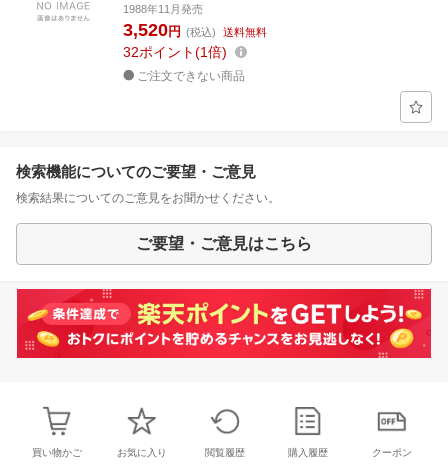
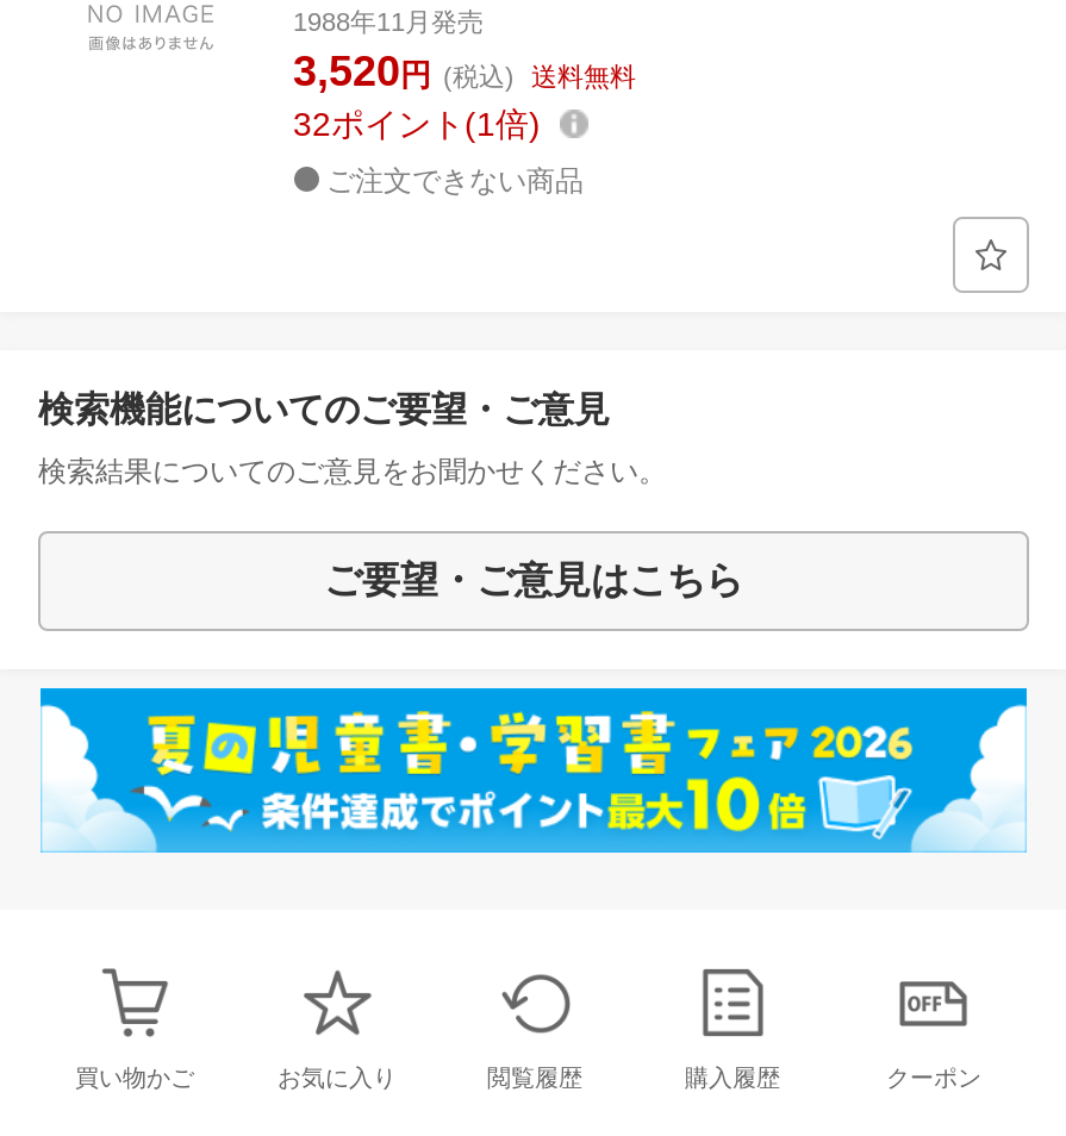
[16,288,432,359] [image] -> [38,686,1029,855] [image]

